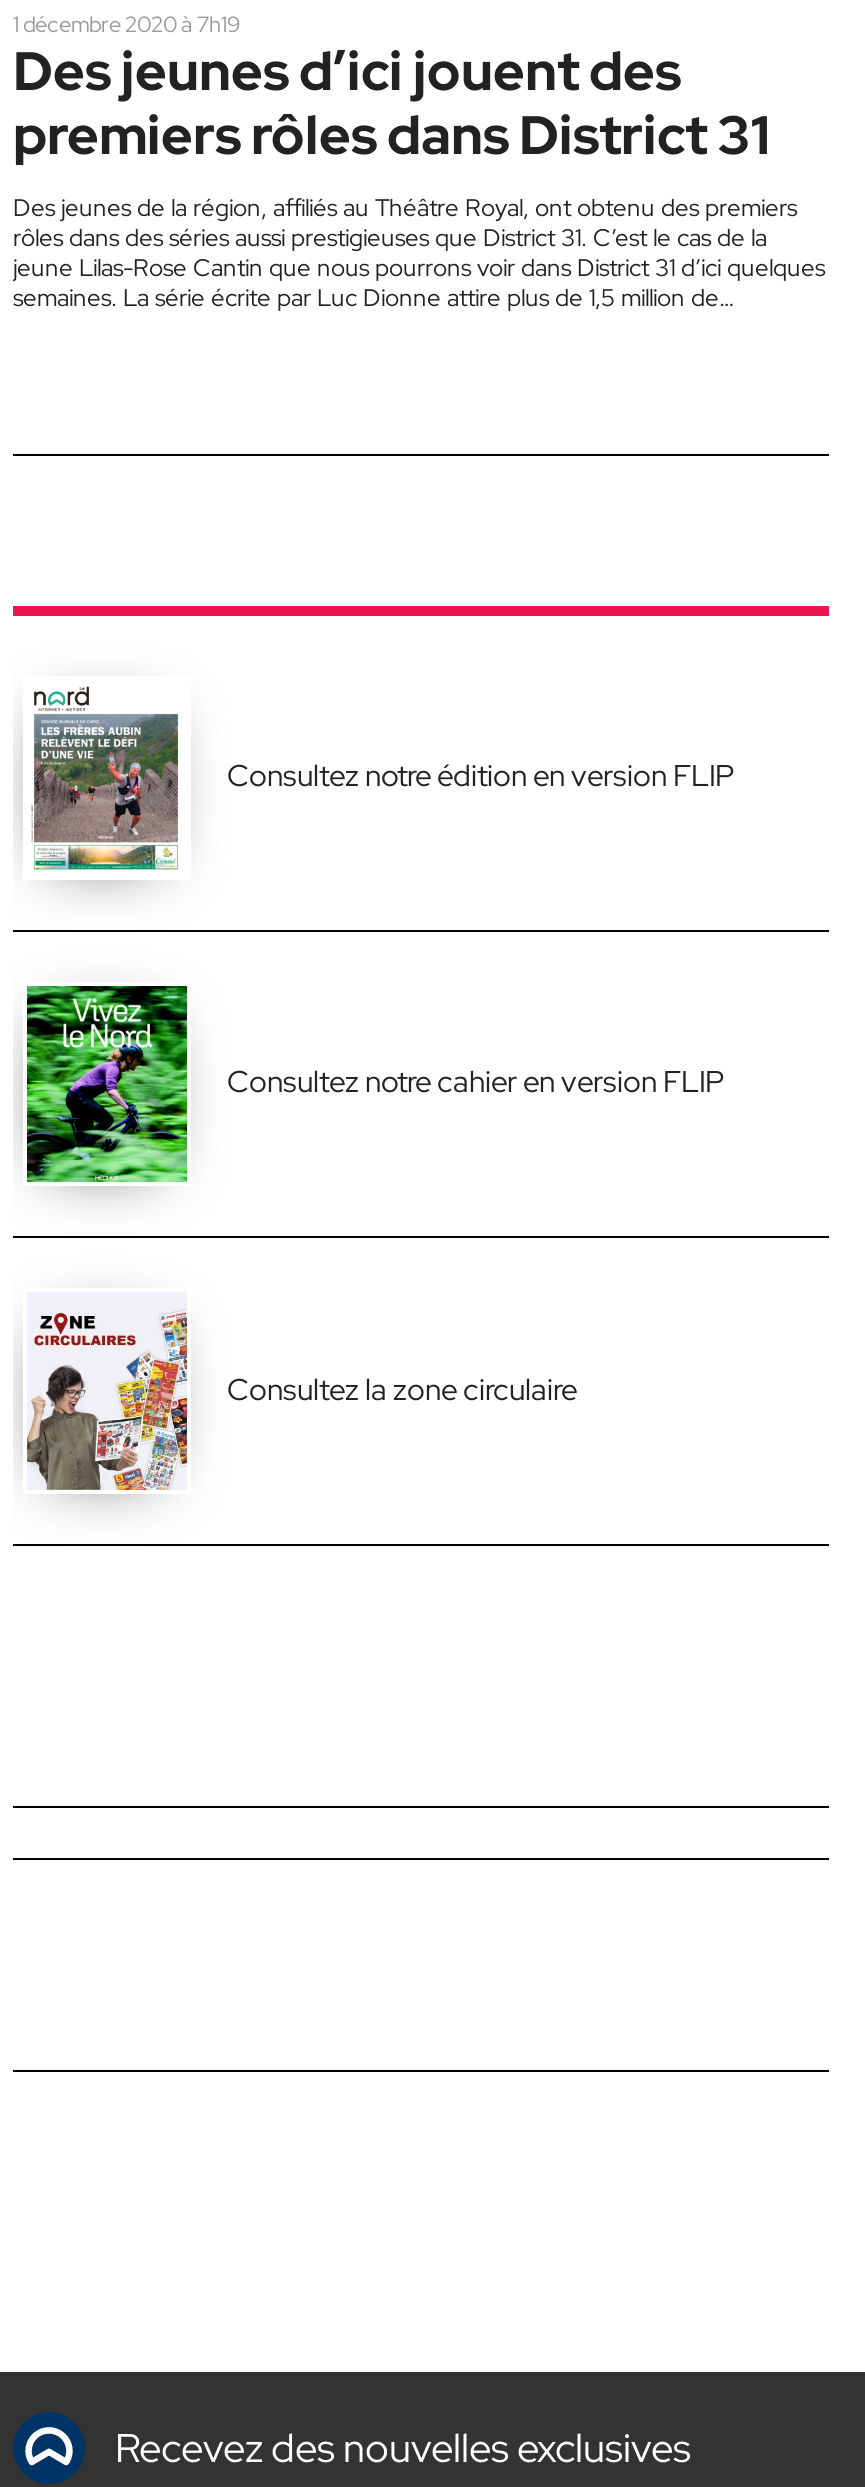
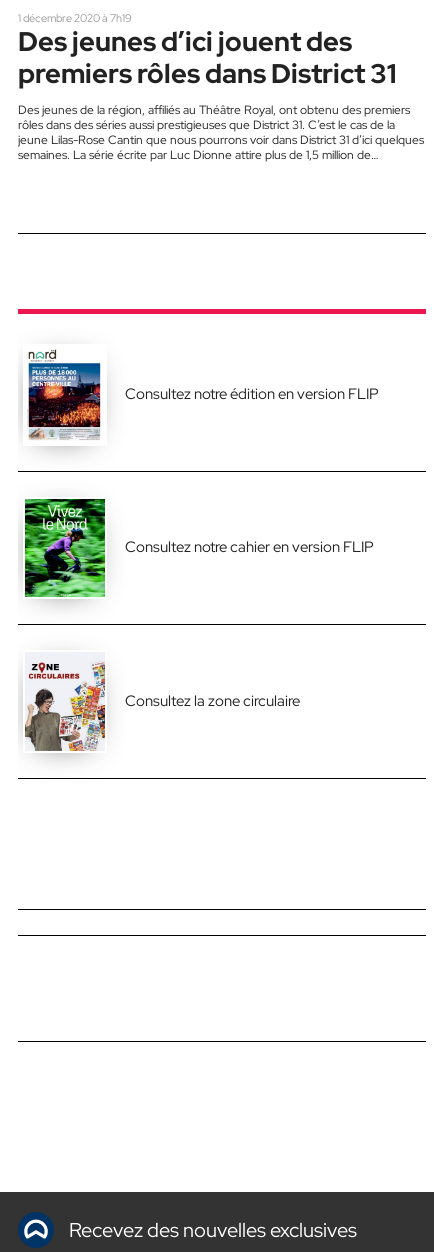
[33,714,179,872] [image] -> [28,363,101,441] [image]

